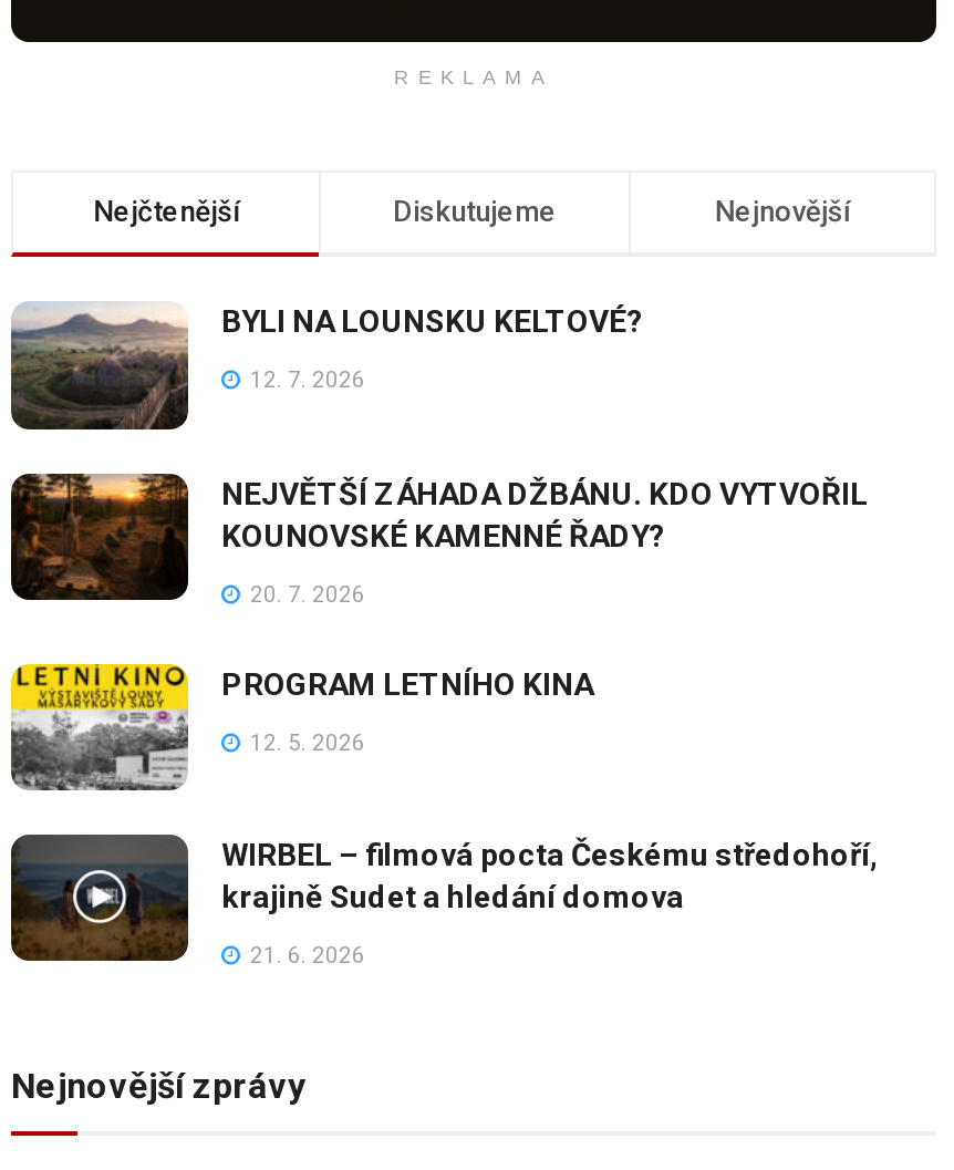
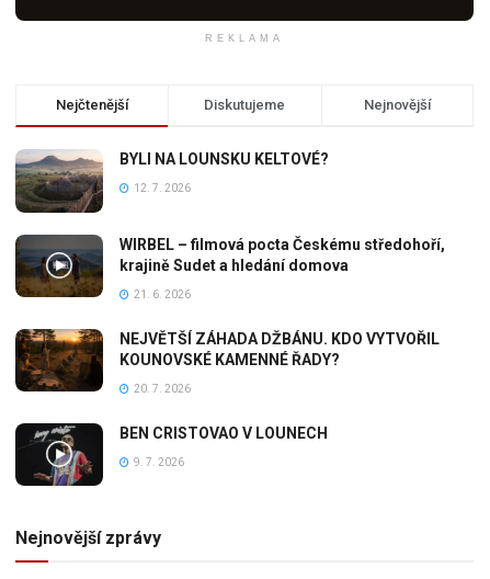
moved [13,474,868,606] -> [14,328,440,394]: [image] | NEJVĚTŠÍ ZÁHADA DŽBÁNU. KDO VYTVOŘIL | KOUNOVSKÉ KAMENNÉ ŘADY? | 20. 7. 2026
[9,662,593,790] [image] | PROGRAM LETNÍHO KINA | 12. 5. 2026 -> none
moved [9,836,879,967] -> [14,235,445,300]: [image] | WIRBEL – filmová pocta Českému středohoří, | krajině Sudet a hledání domova | 21. 6. 2026
none -> [14,422,328,487] [image] | BEN CRISTOVAO V LOUNECH | 9. 7. 2026

